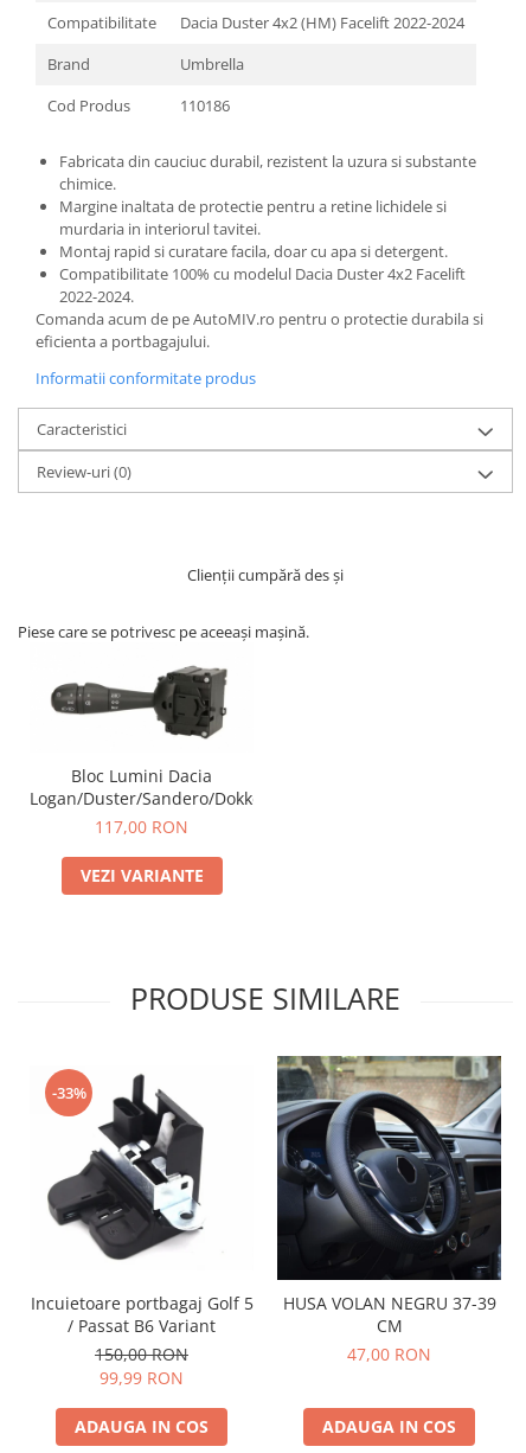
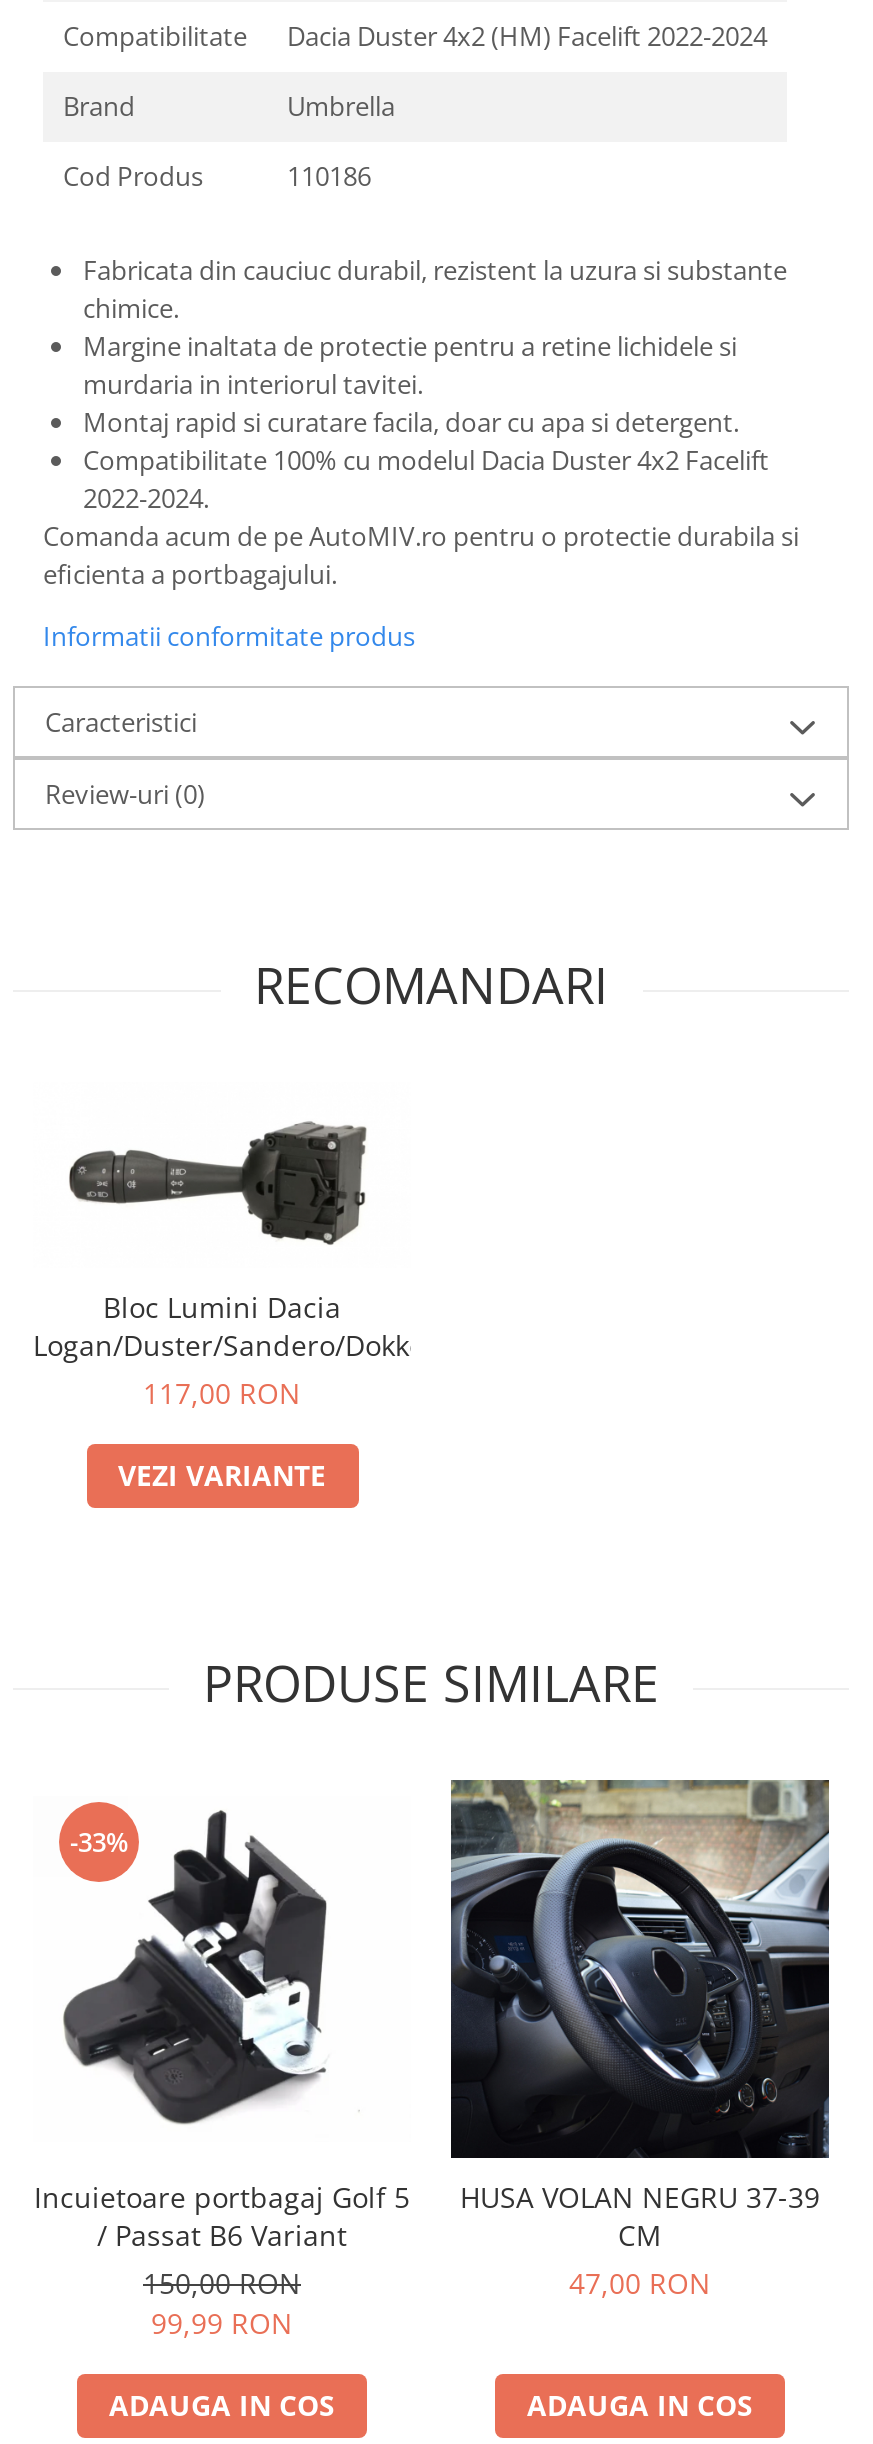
[18,564,344,642] Clienții cumpără des și | Piese care se potrivesc pe aceeași mașină. -> [254,950,608,1018] RECOMANDARI

